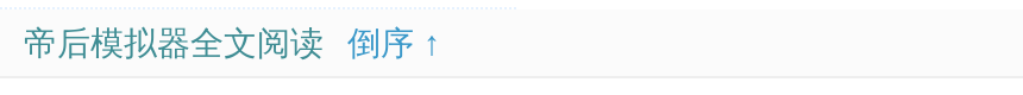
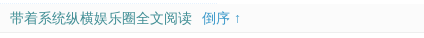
[24,25,324,63] 帝后模拟器全文阅读 -> [10,10,192,26] 带着系统纵横娱乐圈全文阅读

